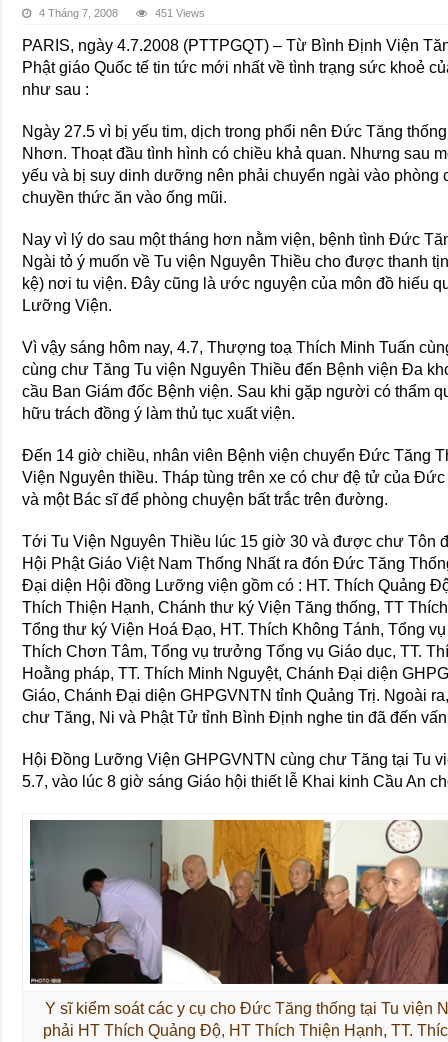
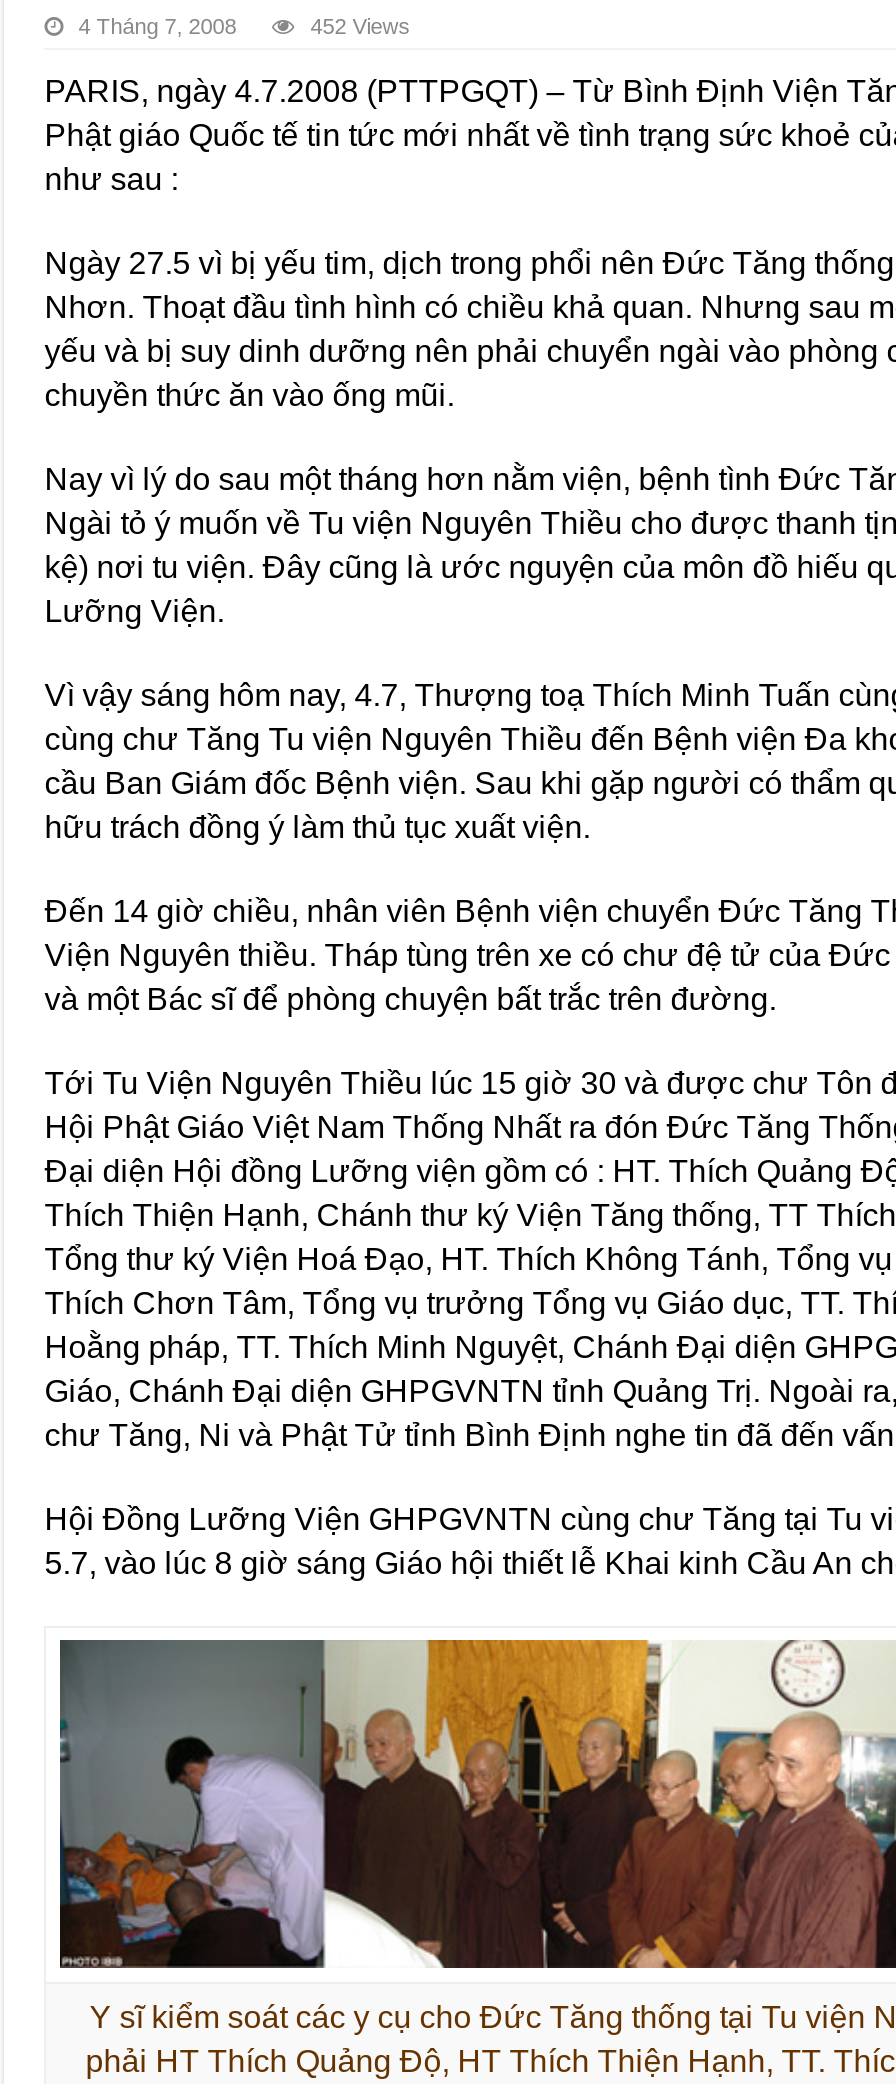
[155,7,205,19] 451 Views -> [310,13,410,37] 452 Views

